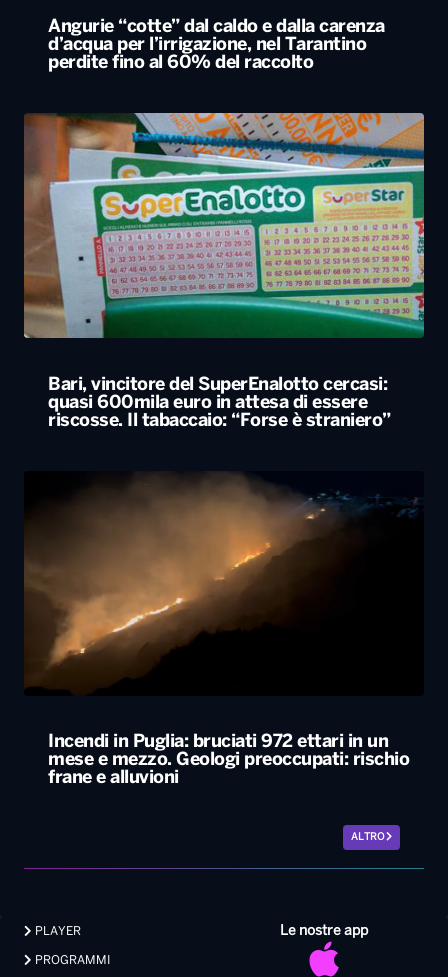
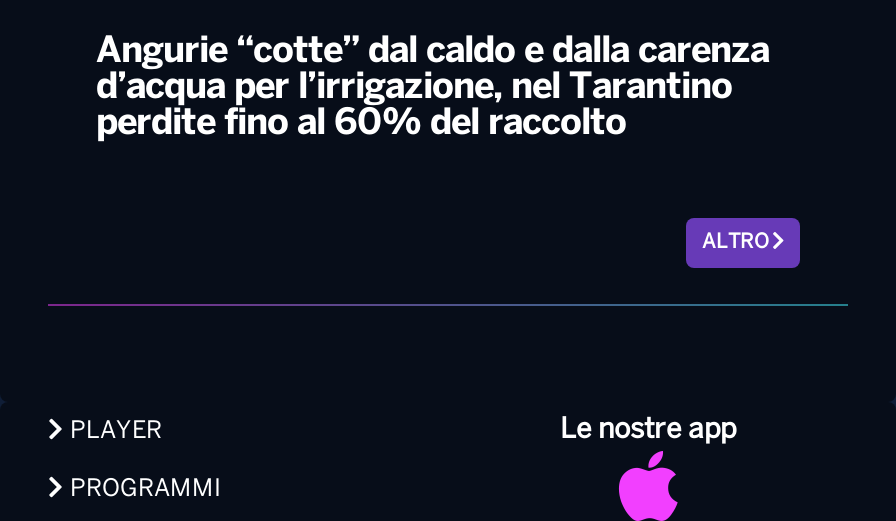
[23,112,425,429] [image] | Bari, vincitore del SuperEnalotto cercasi: | quasi 600mila euro in attesa di essere | riscosse. Il tabaccaio: “Forse è straniero” -> none
[24,472,349,687] [image] -> none
[48,734,409,787] Incendi in Puglia: bruciati 972 ettari in un | mese e mezzo. Geologi preoccupati: rischio | frane e alluvioni -> none

